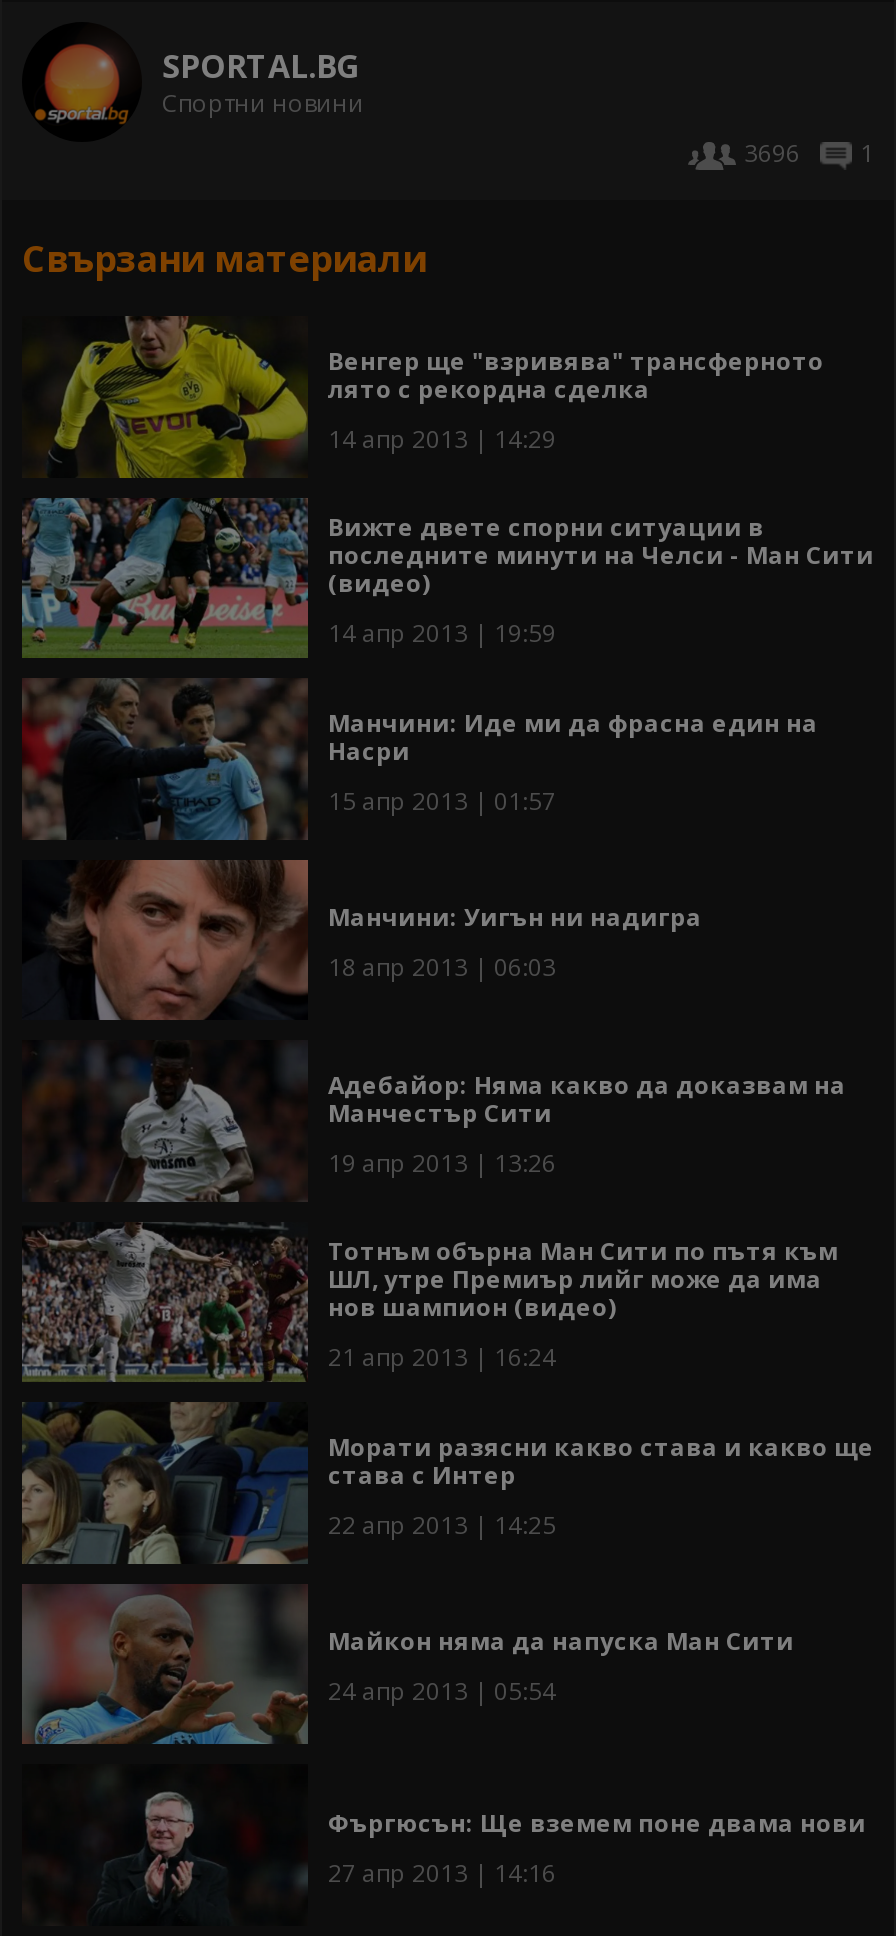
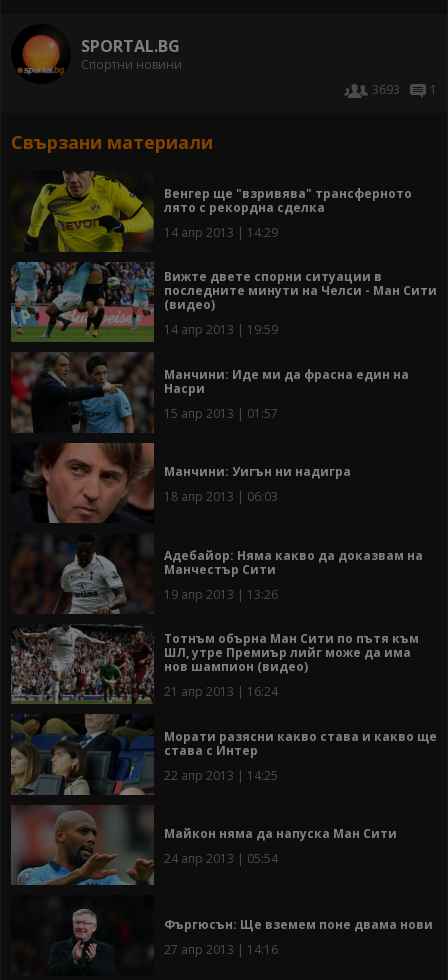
[744,136,874,170] 3696 1 -> [372,81,437,98] 3693 1

